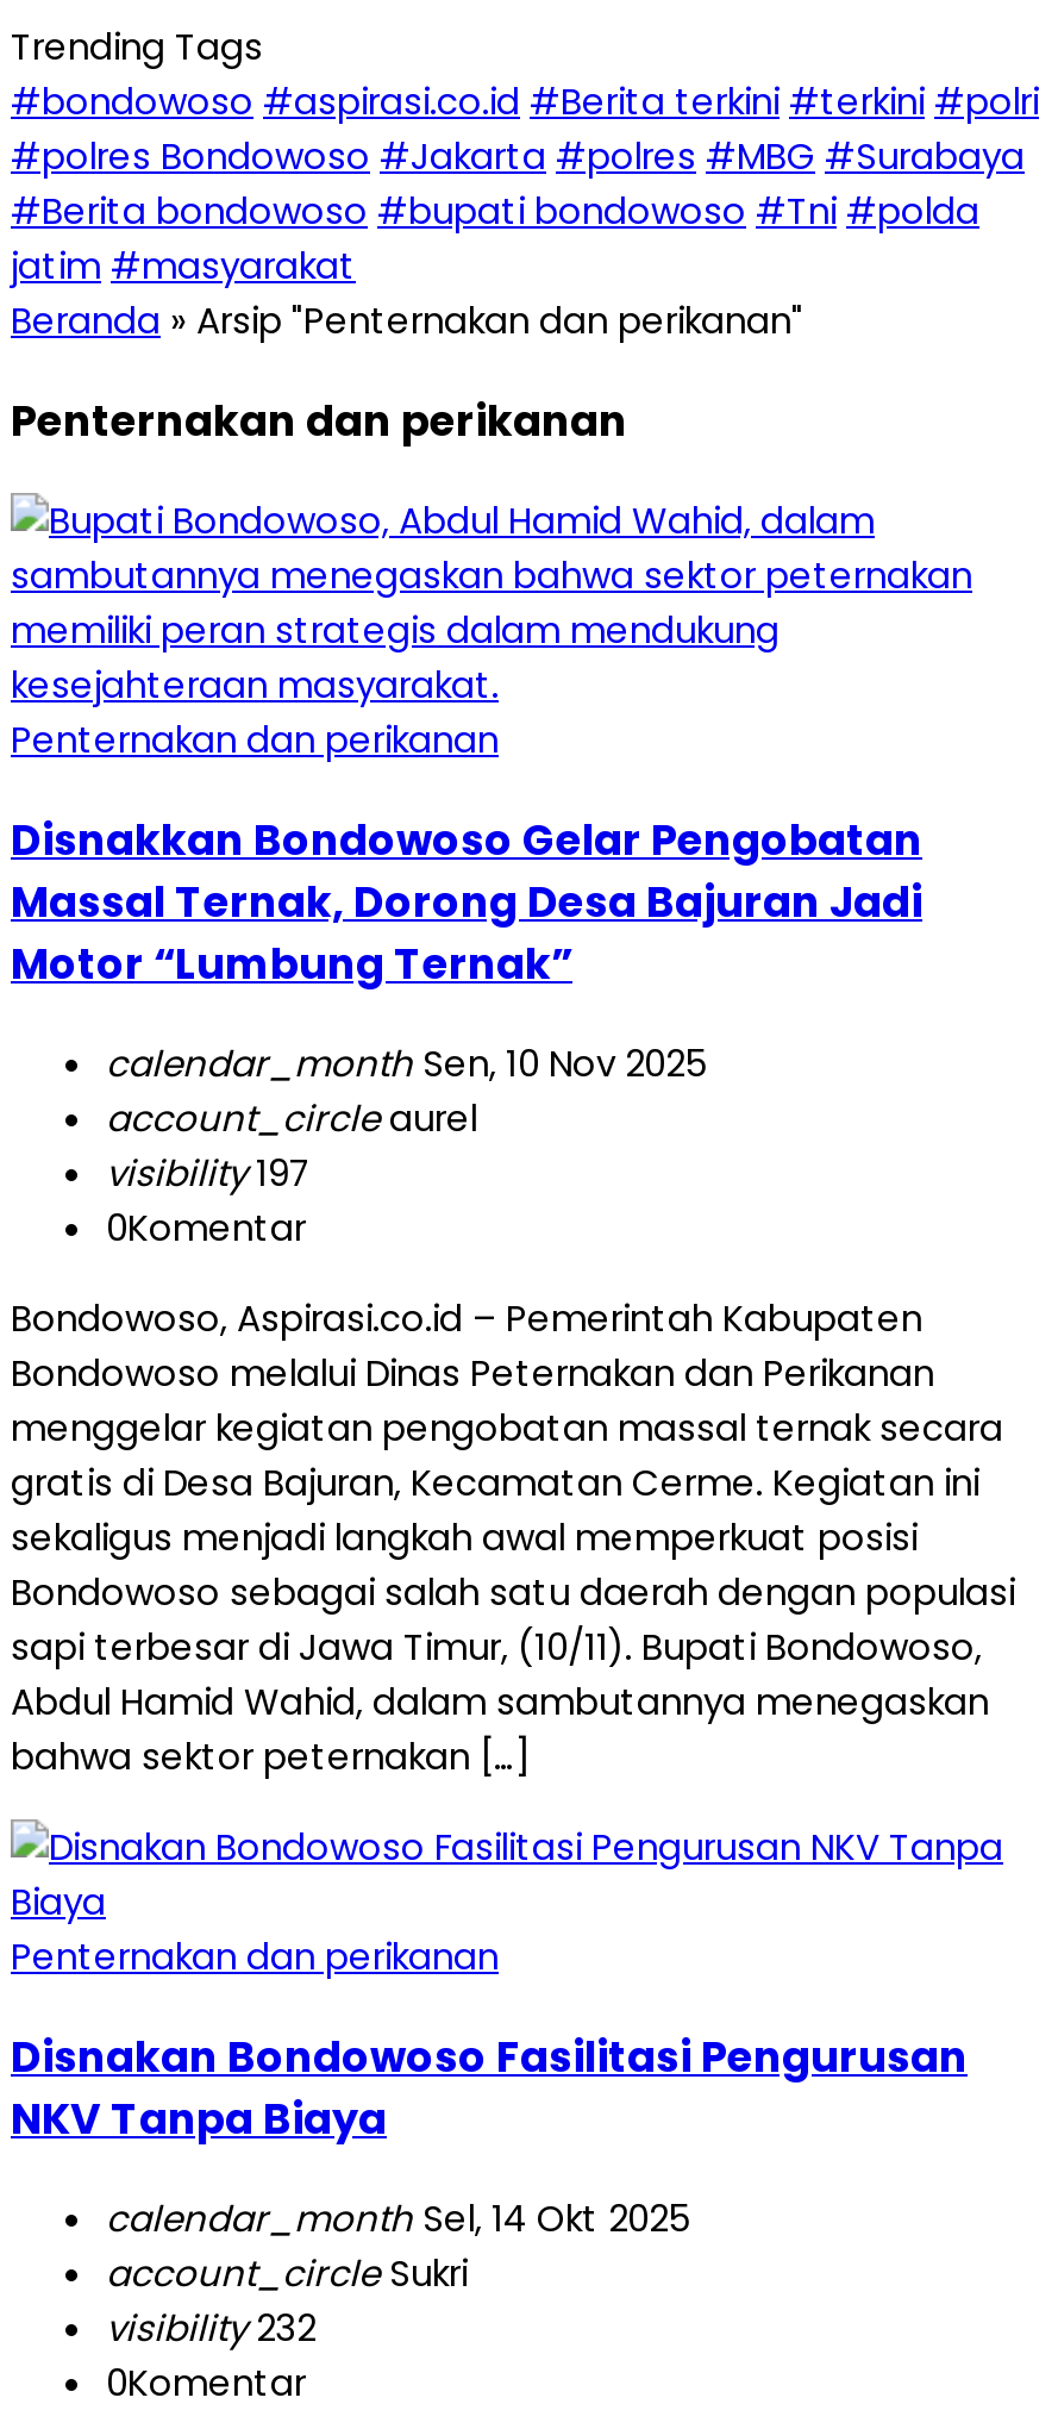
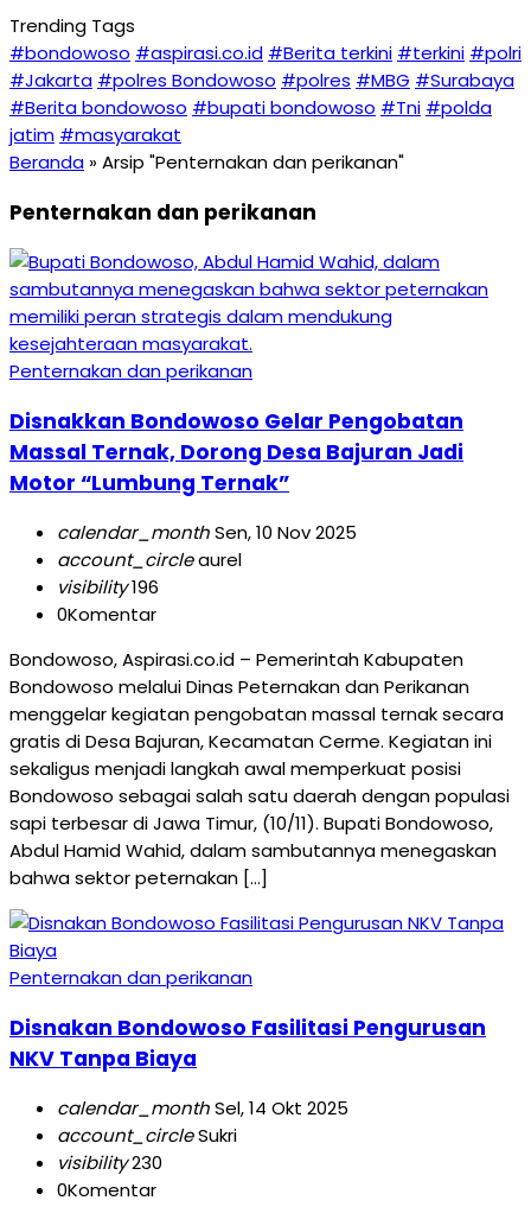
[11,131,1025,181] #polres Bondowoso #Jakarta #polres #MBG #Surabaya -> [9,68,514,93] #Jakarta #polres Bondowoso #polres #MBG #Surabaya
[106,1148,311,1198] visibility197 -> [57,575,159,600] visibility196
[106,2304,315,2354] visibility232 -> [57,1150,162,1175] visibility230

